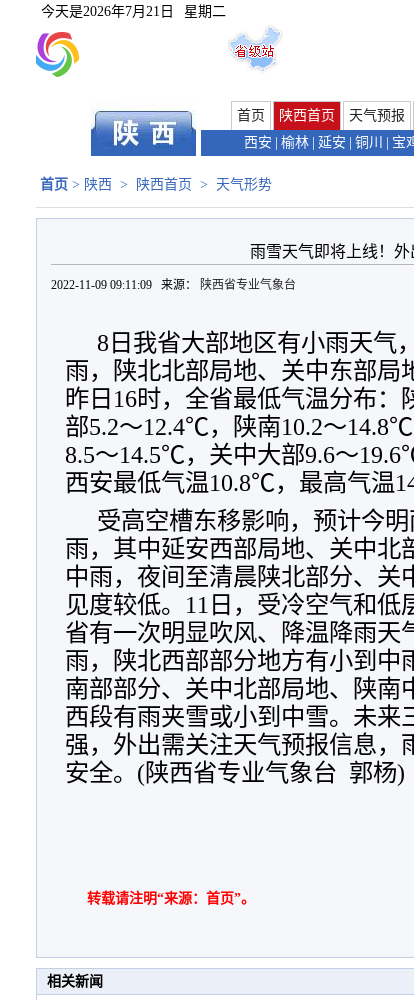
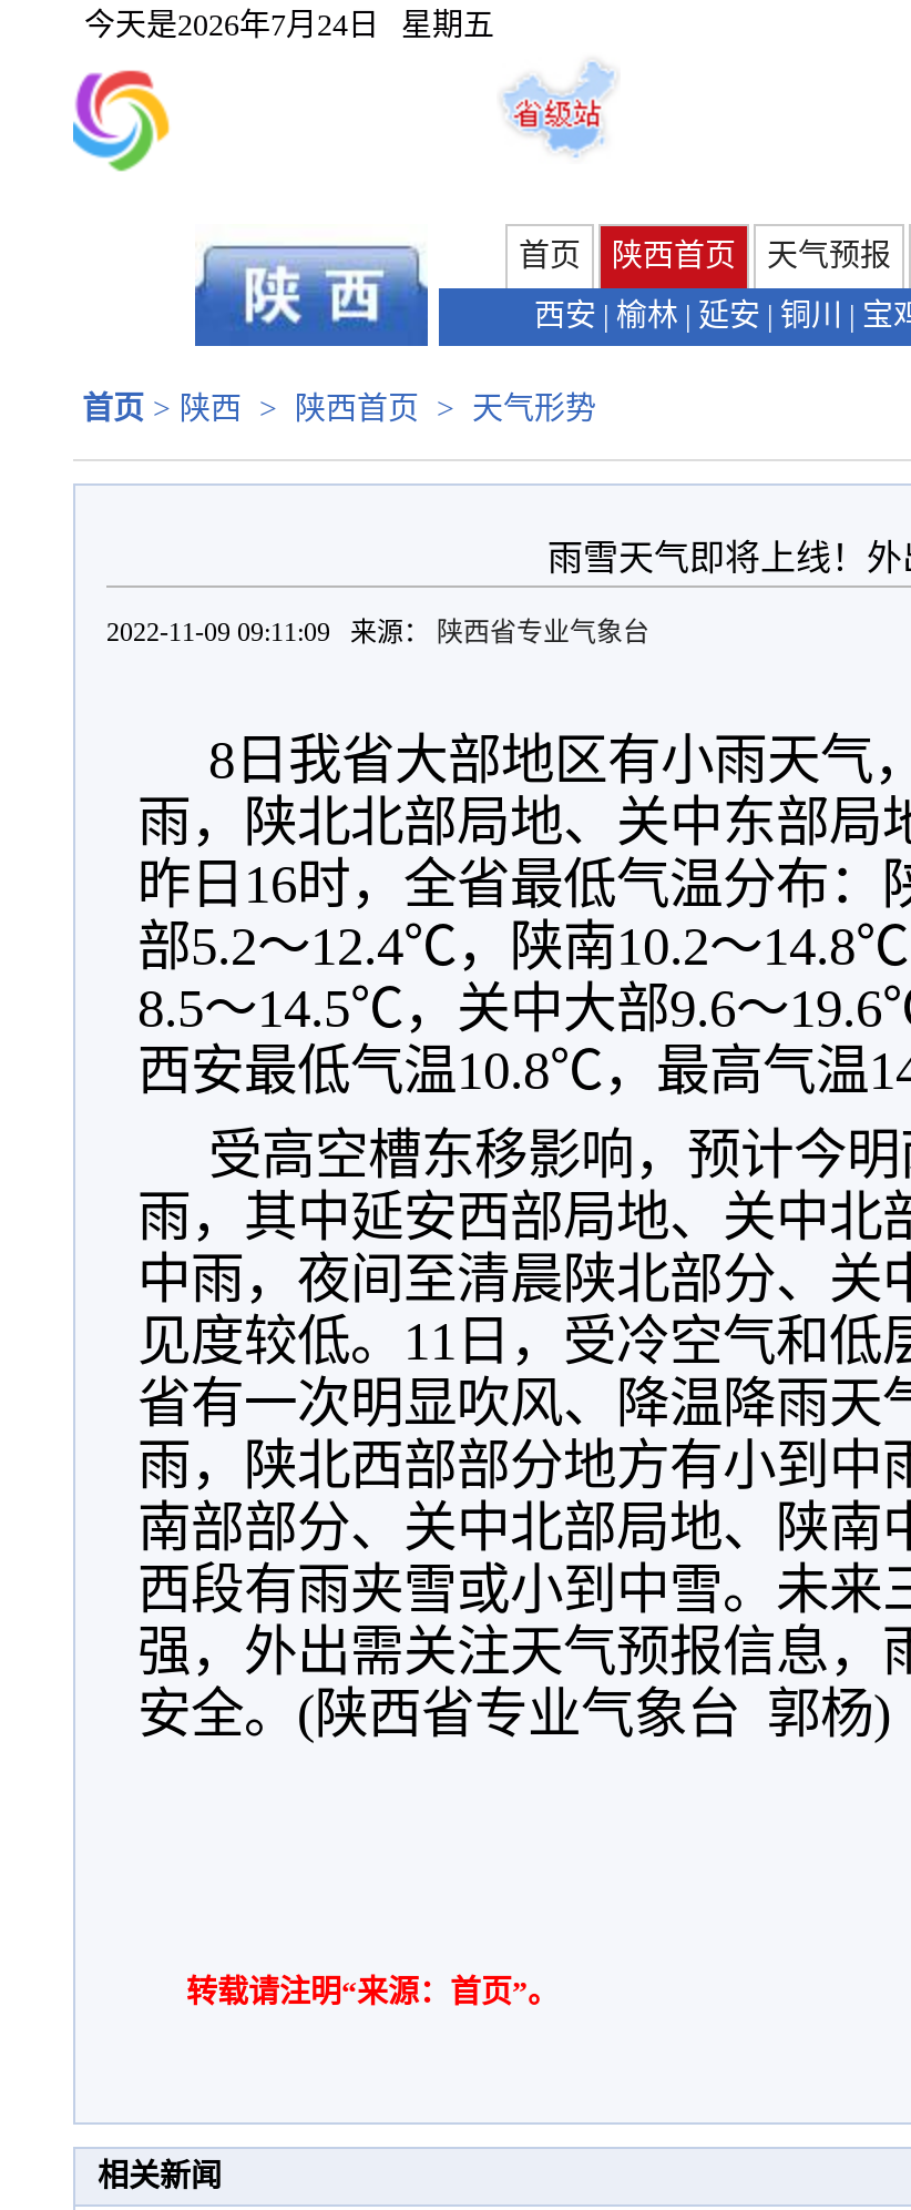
[41,4,174,19] 今天是2026年7月21日 -> [84,9,379,42] 今天是2026年7月24日
[184,4,226,19] 星期二 -> [401,9,494,42] 星期五

